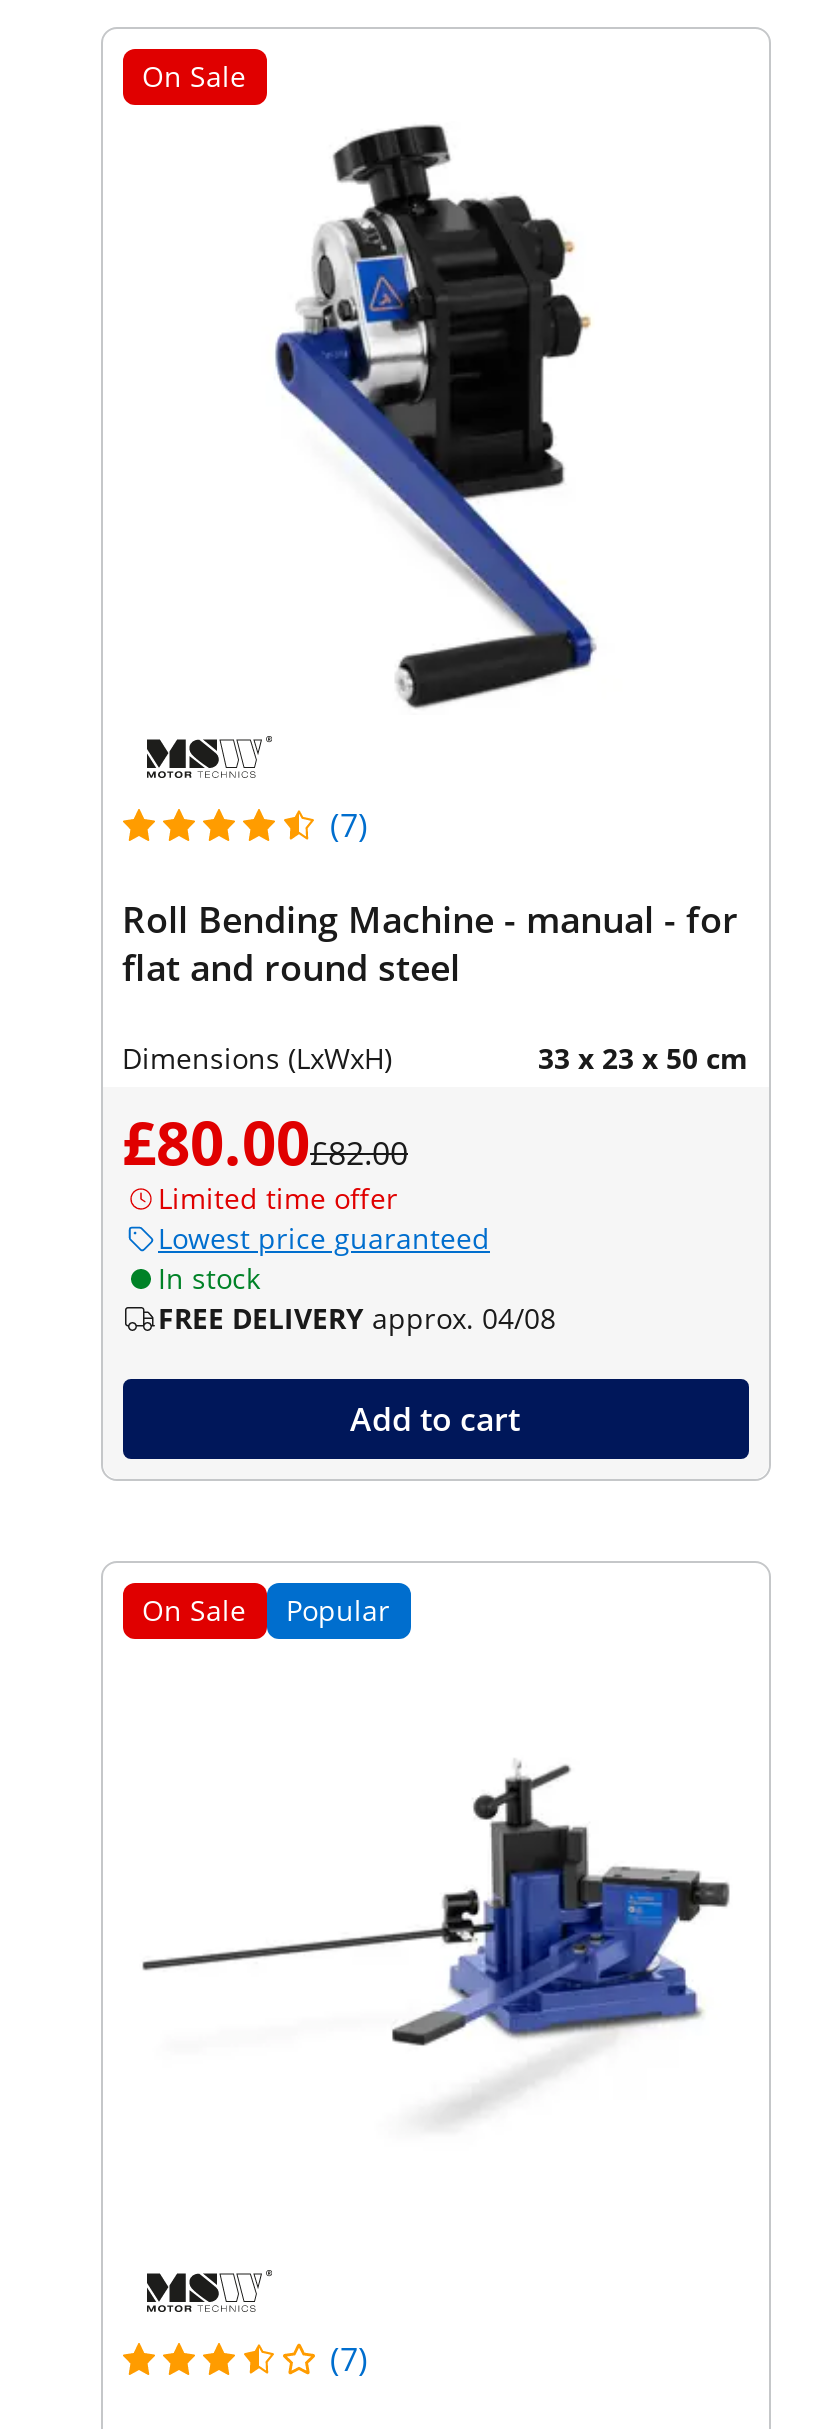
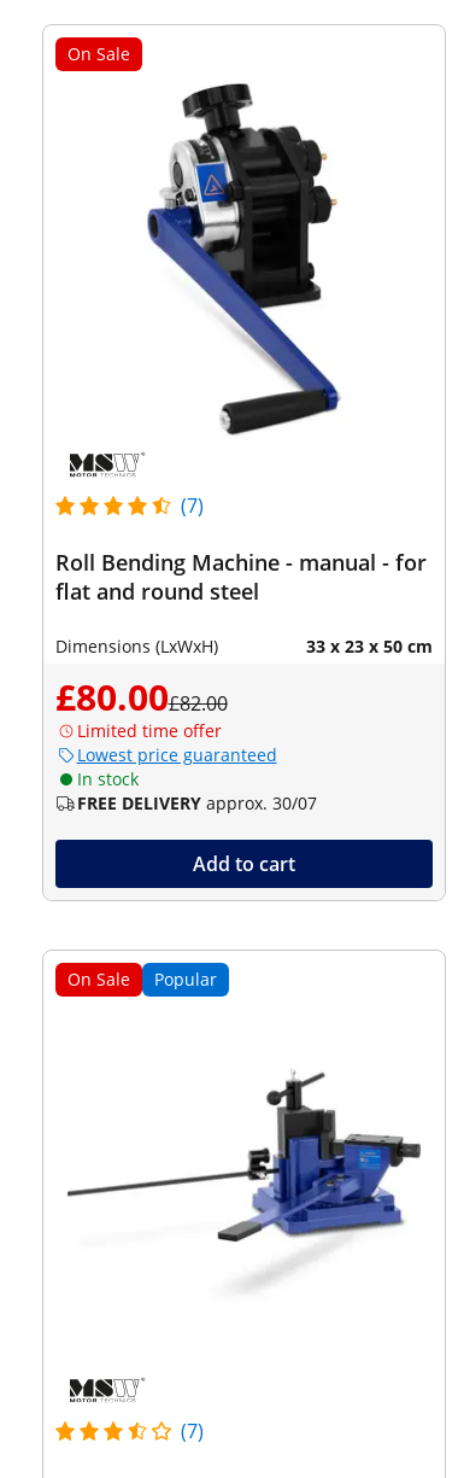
[158,1298,556,1336] FREE DELIVERY approx. 04/08 -> [77,791,316,814] FREE DELIVERY approx. 30/07

